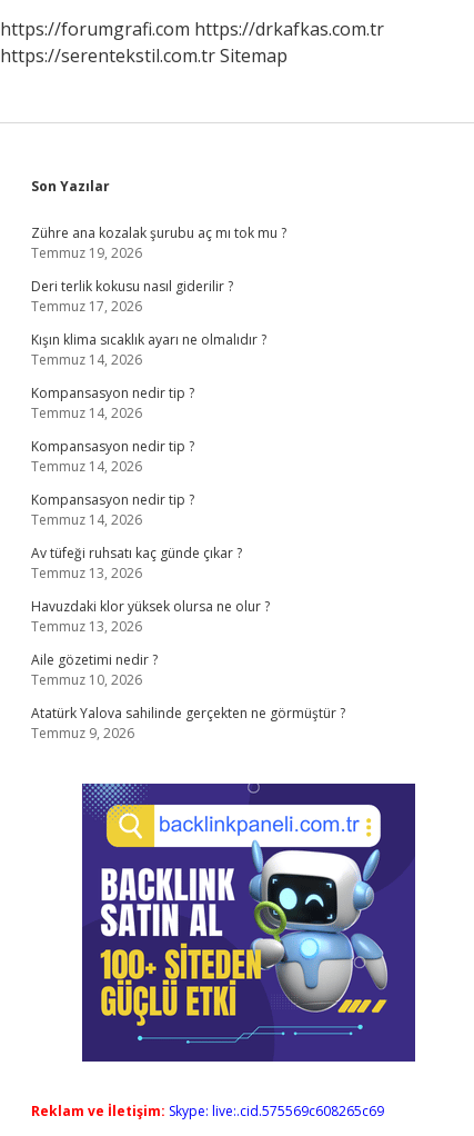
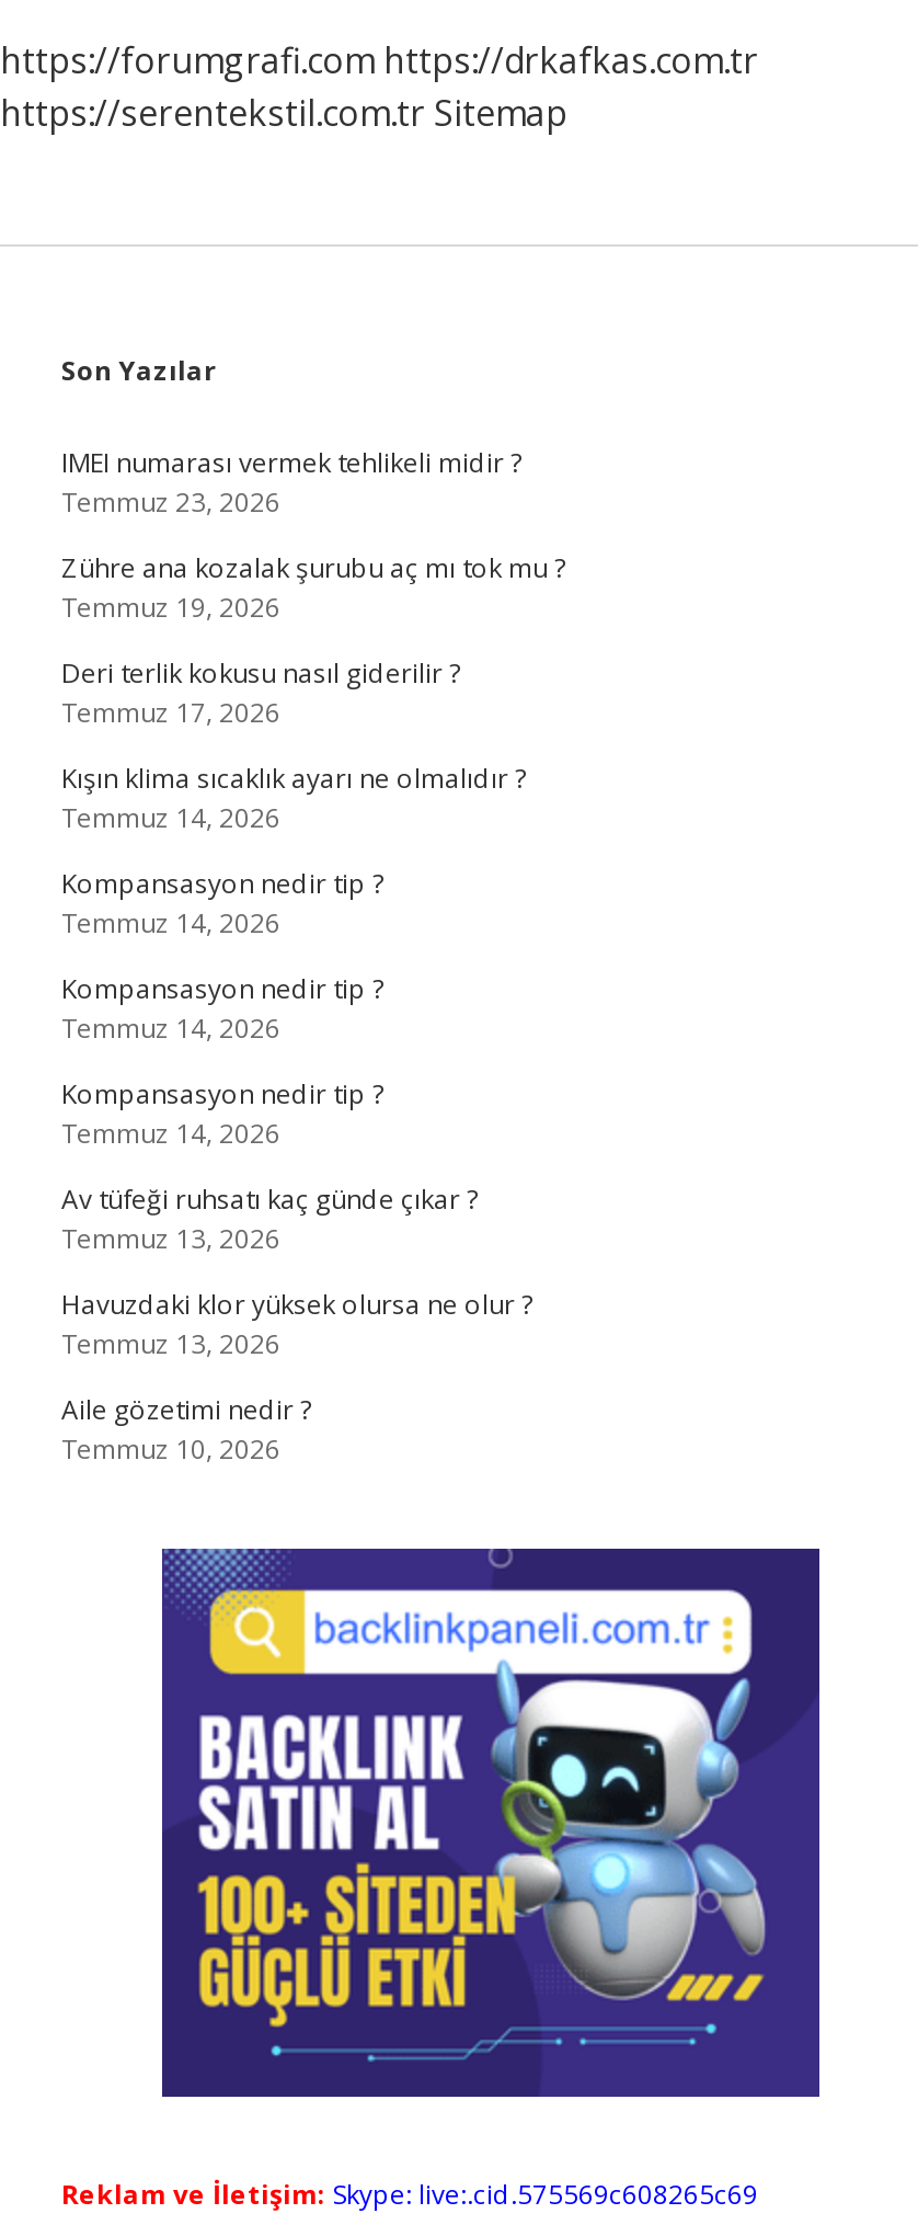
none -> [61,444,521,521] IMEI numarası vermek tehlikeli midir ? | Temmuz 23, 2026
moved [31,223,286,689] -> [61,549,565,1468]: Zühre ana kozalak şurubu aç mı tok mu ? | Temmuz 19, 2026 | Deri terlik kokusu nasıl giderilir ? | ... | Aile gözetimi nedir ? | Temmuz 10, 2026
[31,704,345,743] Atatürk Yalova sahilinde gerçekten ne görmüştür ? | Temmuz 9, 2026 -> none

